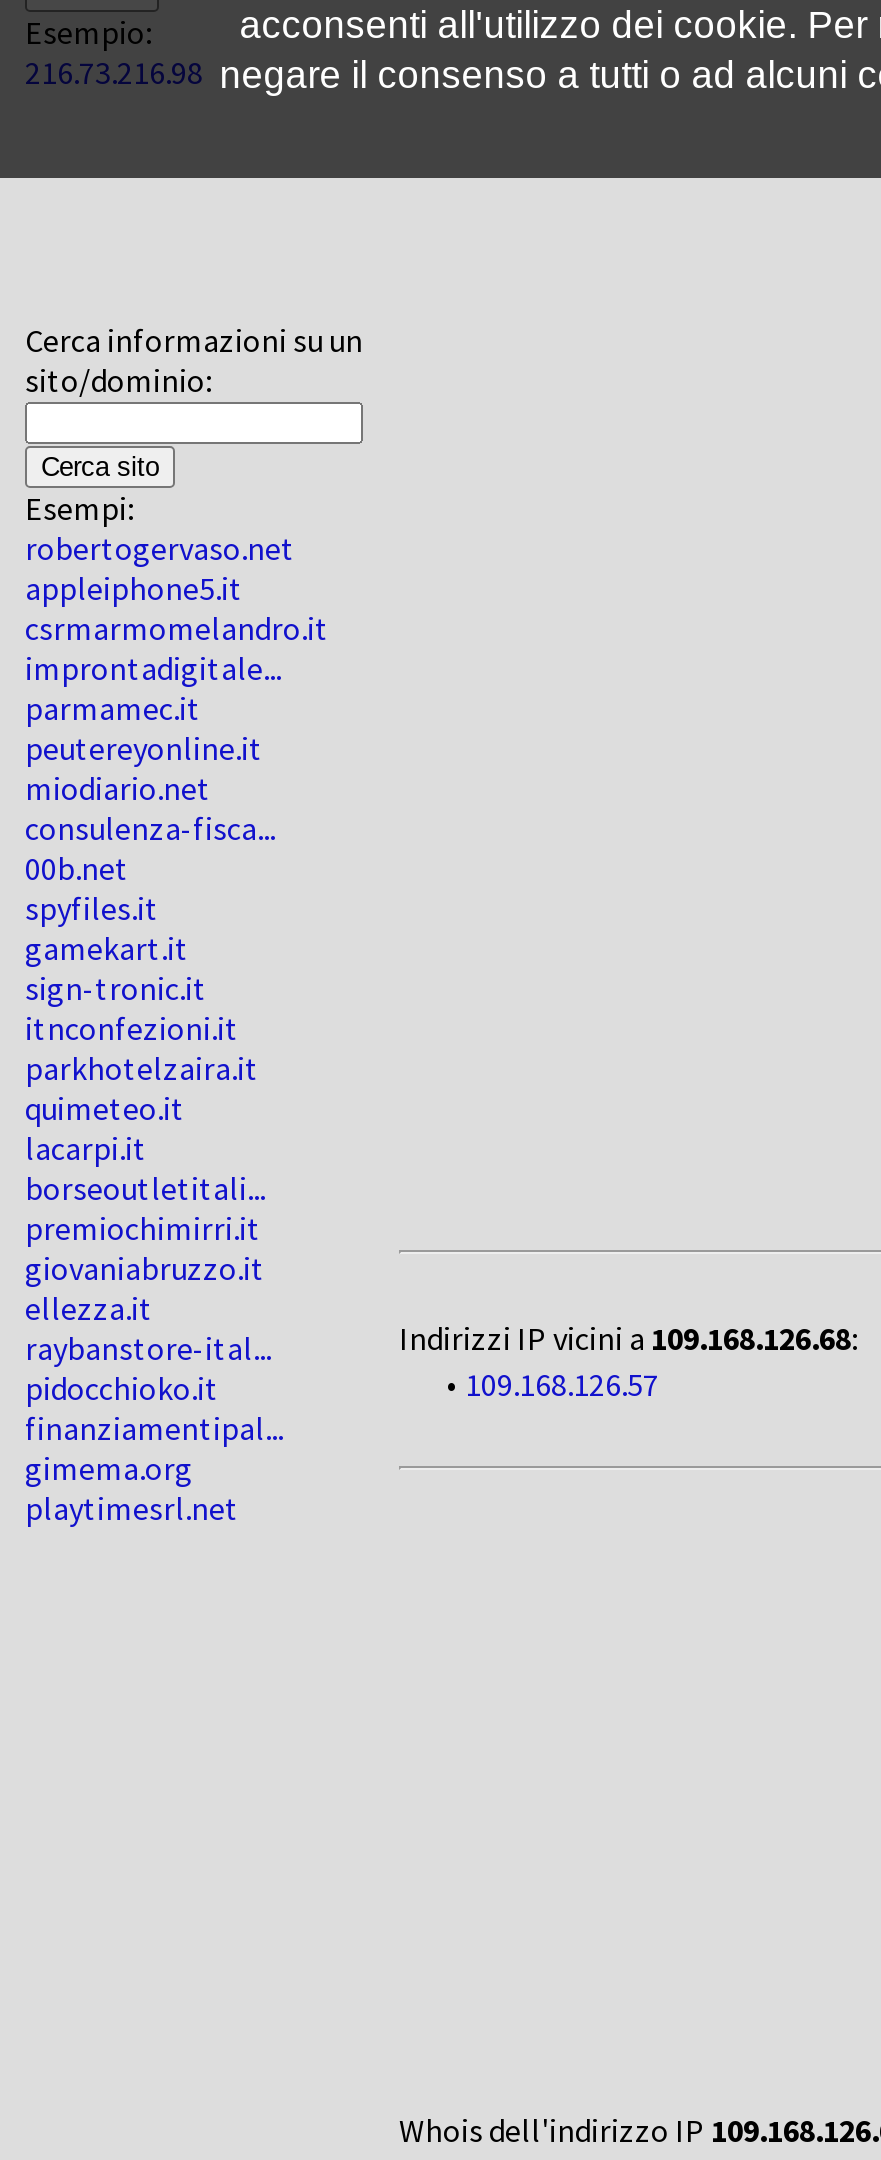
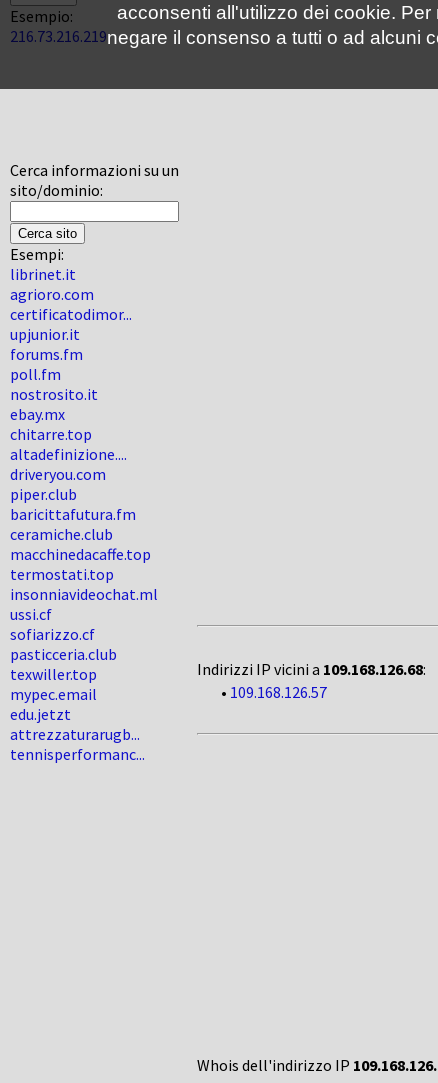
[25,52,203,92] 216.73.216.98 -> [10,26,107,46] 216.73.216.219
[25,528,329,1528] robertogervaso.net | appleiphone5.it | csrmarmomelandro.it | improntadigitale... | parmamec.it | peutereyonline.it | miodiario.net | consulenza-fisca... | 00b.net | spyfiles.it | gamekart.it | sign-tronic.it | itnconfezioni.it | parkhotelzaira.it | quimeteo.it | lacarpi.it | borseoutletitali... | premiochimirri.it | giovaniabruzzo.it | ellezza.it | raybanstore-ital... | pidocchioko.it | finanziamentipal... | gimema.org | playtimesrl.net -> [10,264,158,764] librinet.it | agrioro.com | certificatodimor... | upjunior.it | forums.fm | poll.fm | nostrosito.it | ebay.mx | chitarre.top | altadefinizione.... | driveryou.com | piper.club | baricittafutura.fm | ceramiche.club | macchinedacaffe.top | termostati.top | insonniavideochat.ml | ussi.cf | sofiarizzo.cf | pasticceria.club | texwiller.top | mypec.email | edu.jetzt | attrezzaturarugb... | tennisperformanc...

